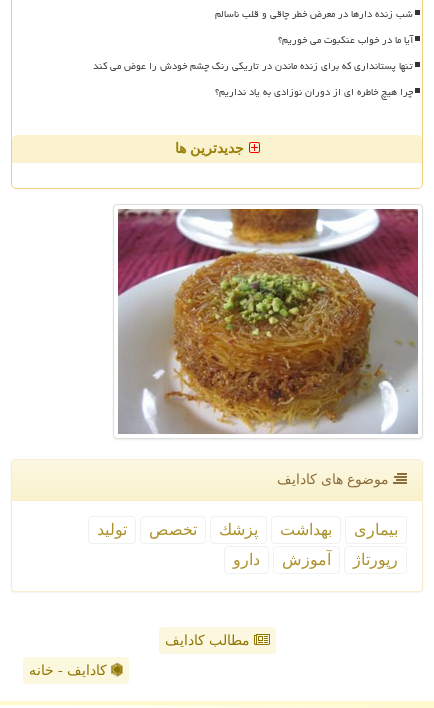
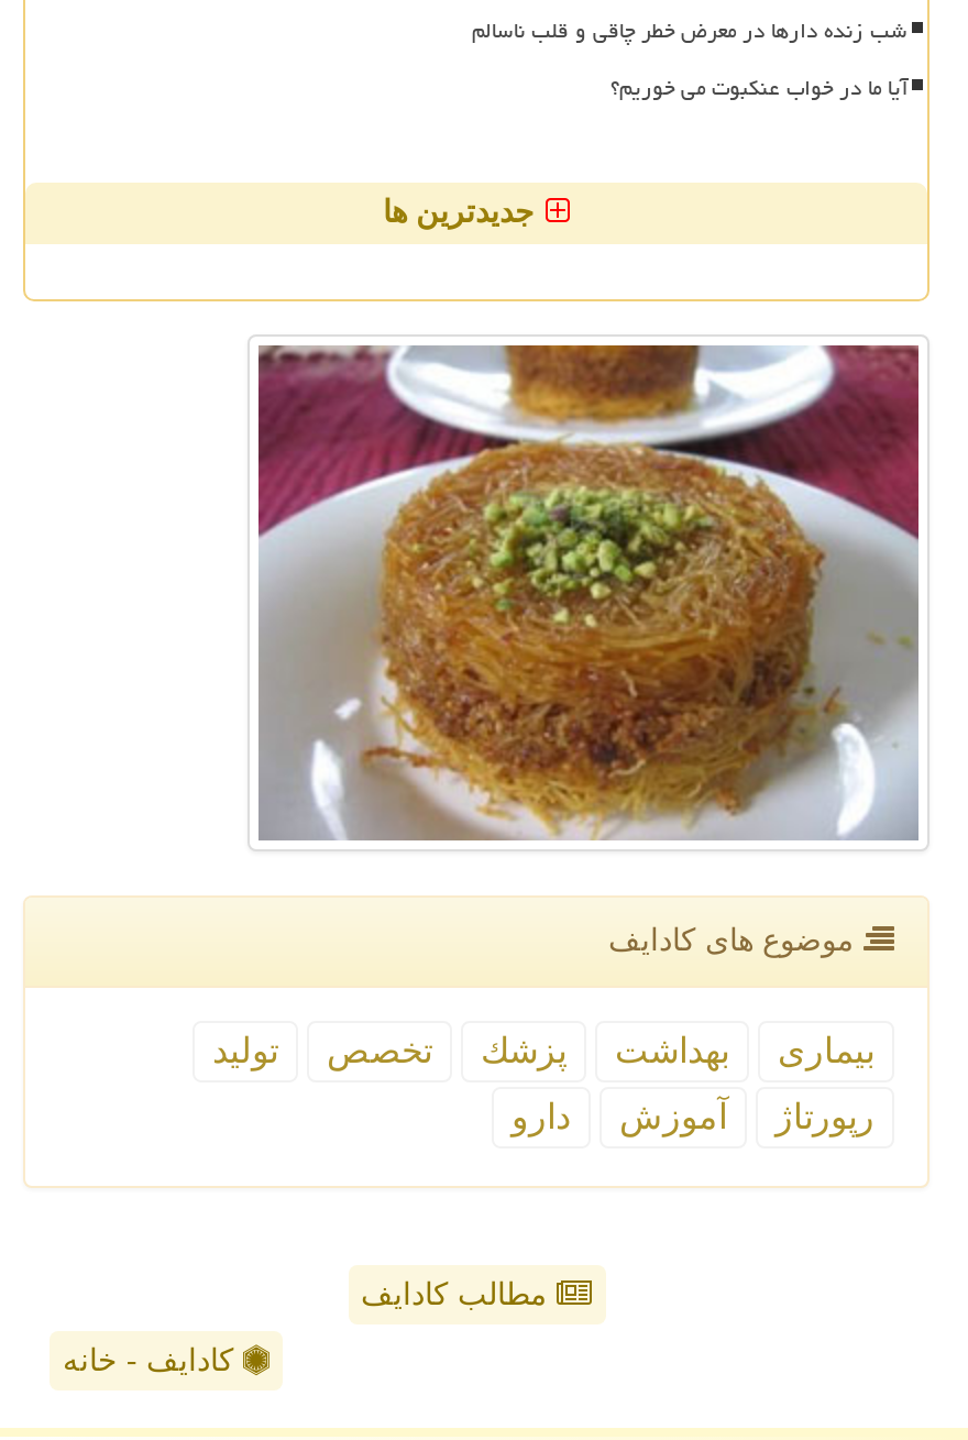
[93,56,413,102] تنها پستانداری که برای زنده ماندن در تاریکی رنگ چشم خودش را عوض می کند | چرا هیچ خاطره ای از دوران نوزادی به یاد نداریم؟ -> none

